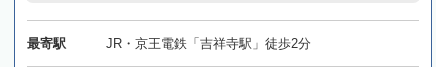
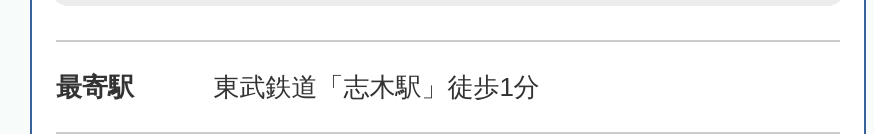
[106,36,311,51] JR・京王電鉄「吉祥寺駅」徒歩2分 -> [213,71,539,101] 東武鉄道「志木駅」徒歩1分

